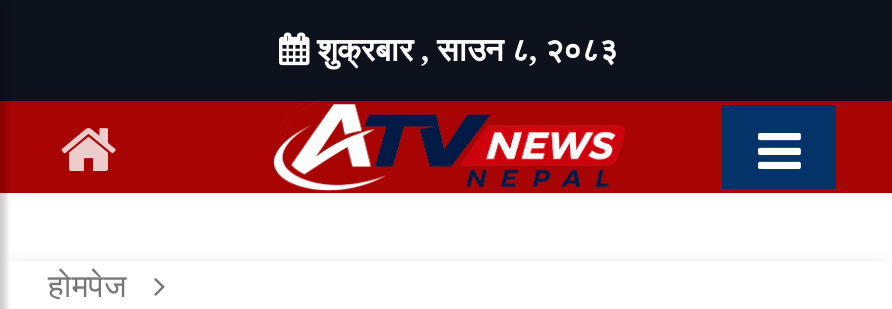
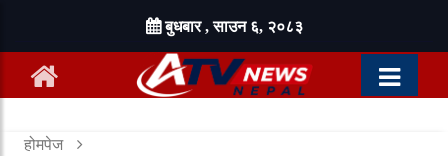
[309,33,617,65] शुक्रबार , साउन ८, २०८३ -> [160,18,302,34] बुधबार , साउन ६, २०८३

